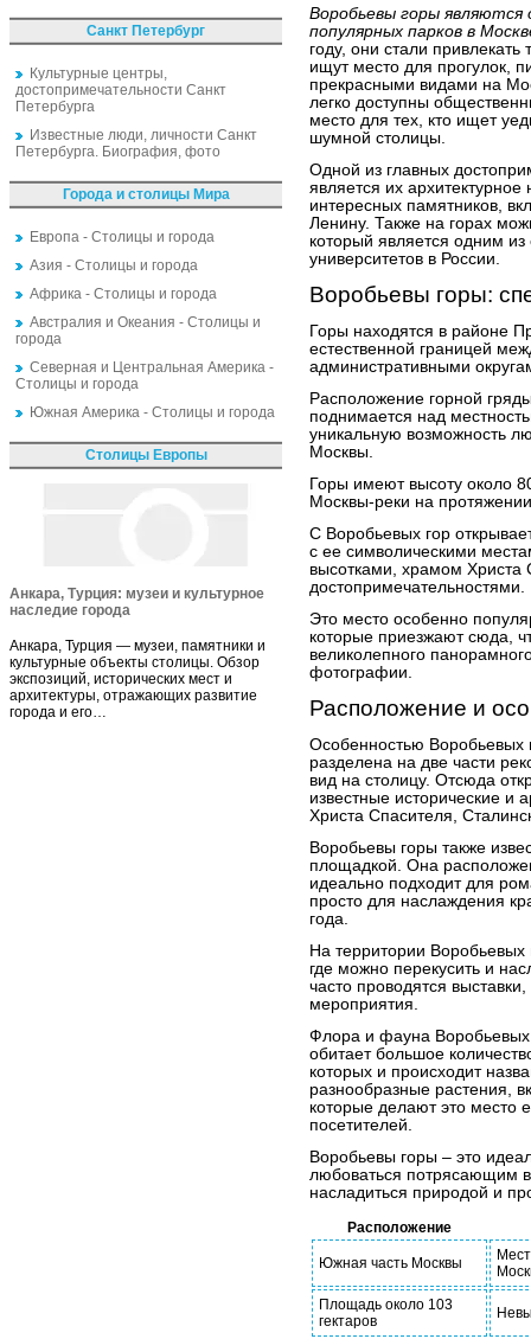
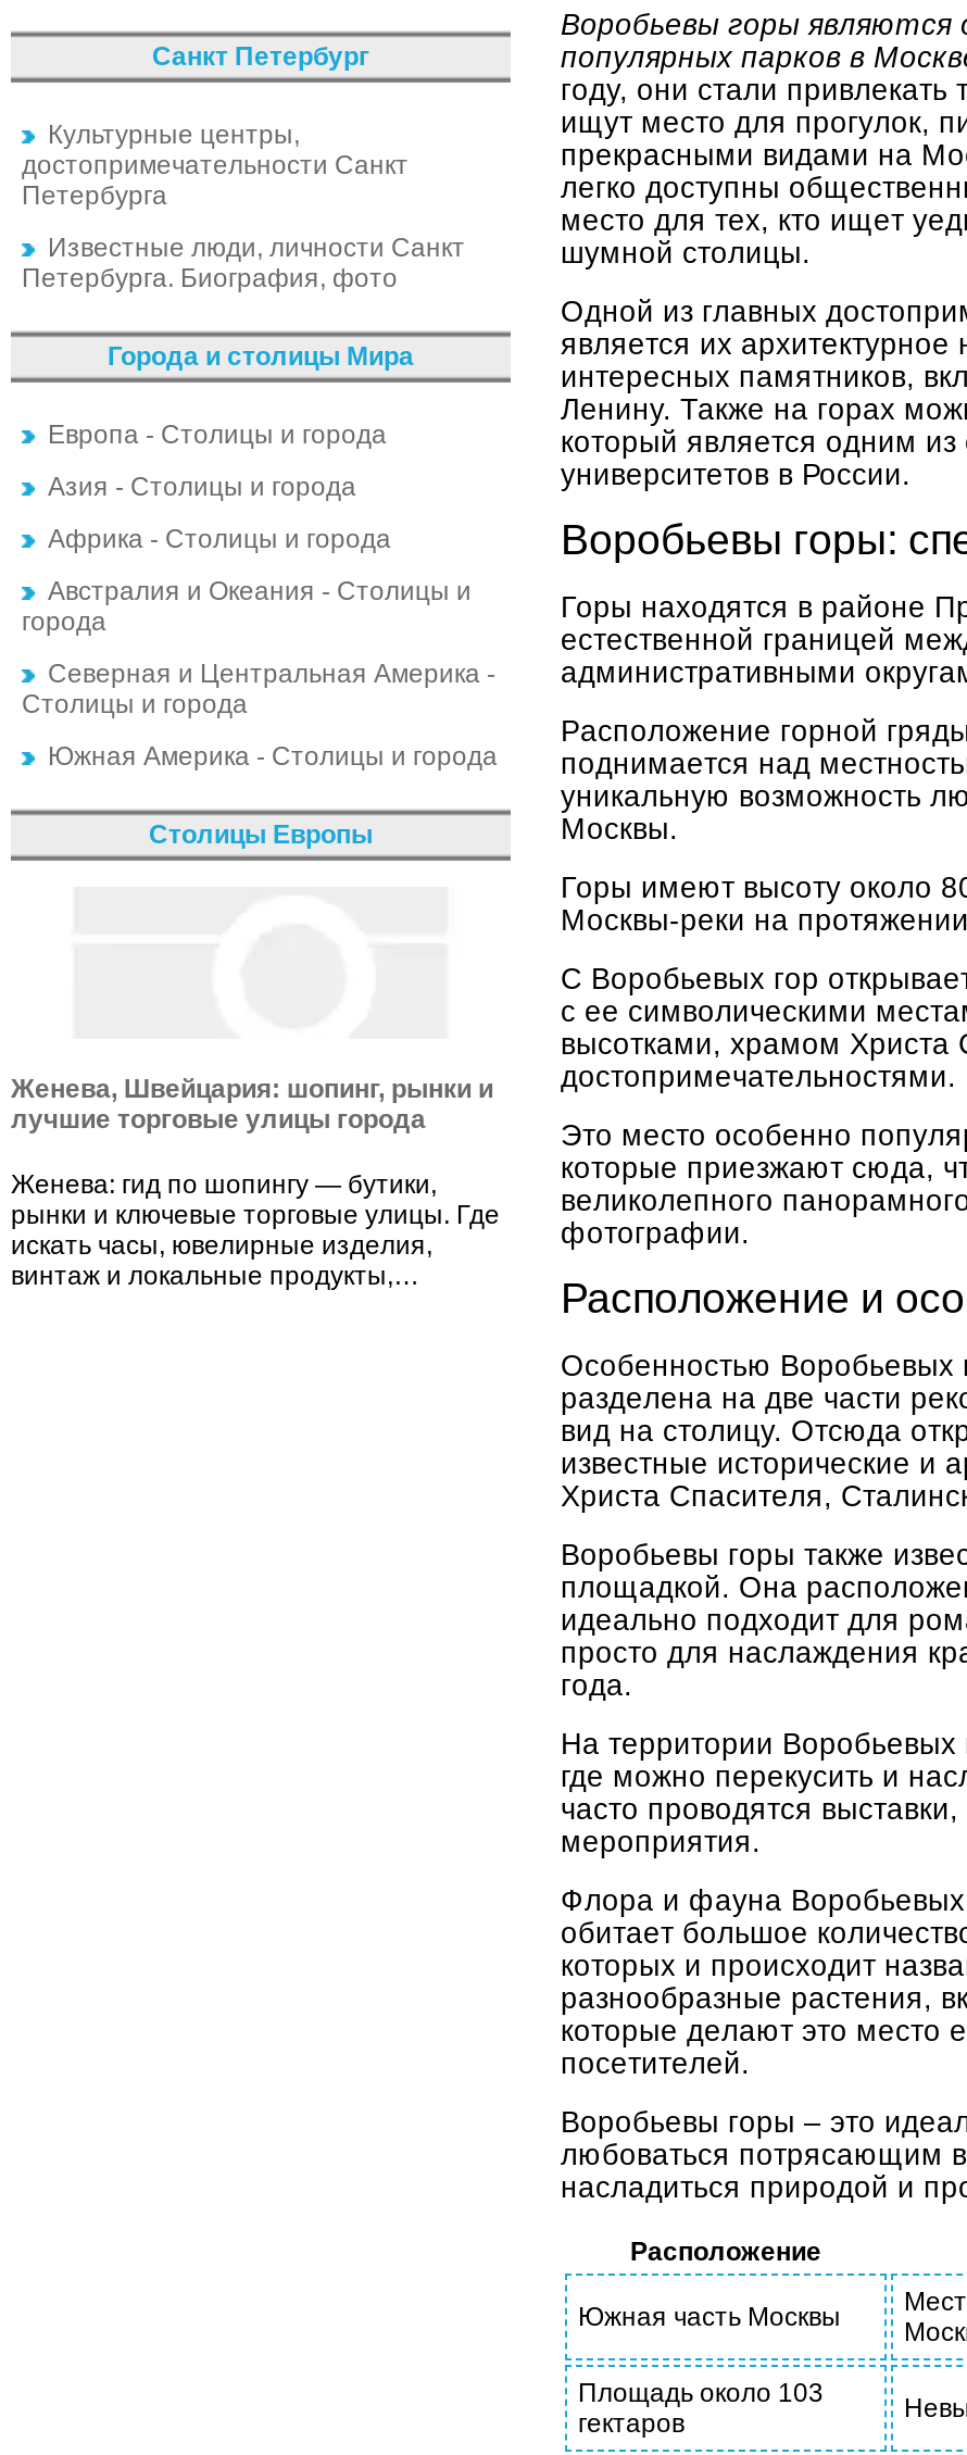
[9,585,264,619] Анкара, Турция: музеи и культурное | наследие города -> [11,1074,493,1135] Женева, Швейцария: шопинг, рынки и | лучшие торговые улицы города
[9,637,265,720] Анкара, Турция — музеи, памятники и | культурные объекты столицы. Обзор | экспозиций, исторических мест и | архитектуры, отражающих развитие | города и его… -> [11,1169,500,1291] Женева: гид по шопингу — бутики, | рынки и ключевые торговые улицы. Где | искать часы, ювелирные изделия, | винтаж и локальные продукты,…

